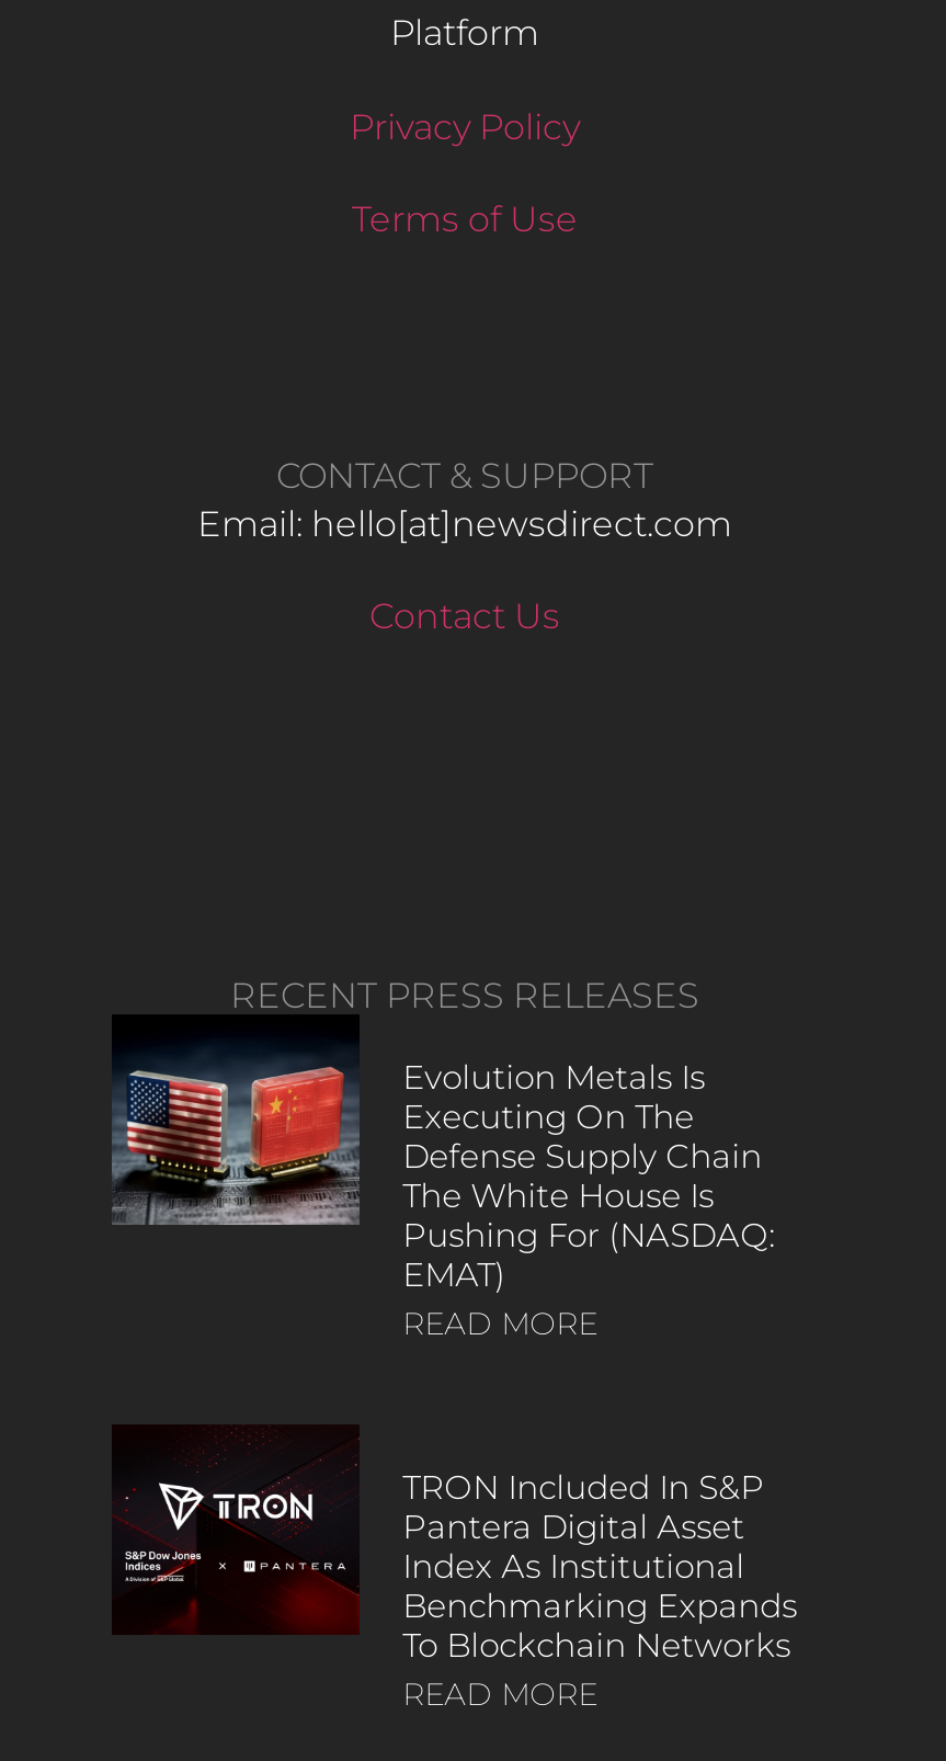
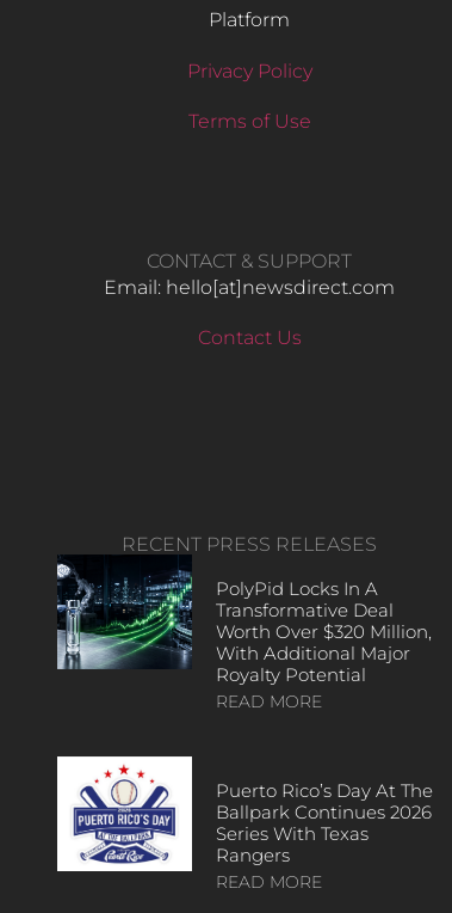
[110,1016,775,1296] [image] | Evolution Metals Is | Executing On The | Defense Supply Chain | The White House Is | Pushing For (NASDAQ: | EMAT) -> [56,563,431,686] [image] | PolyPid Locks In A | Transformative Deal | Worth Over $320 Million, | With Additional Major | Royalty Potential
[110,1424,797,1666] [image] | TRON Included In S&P | Pantera Digital Asset | Index As Institutional | Benchmarking Expands | To Blockchain Networks -> [56,755,432,872] [image] | Puerto Rico’s Day At The | Ballpark Continues 2026 | Series With Texas | Rangers

